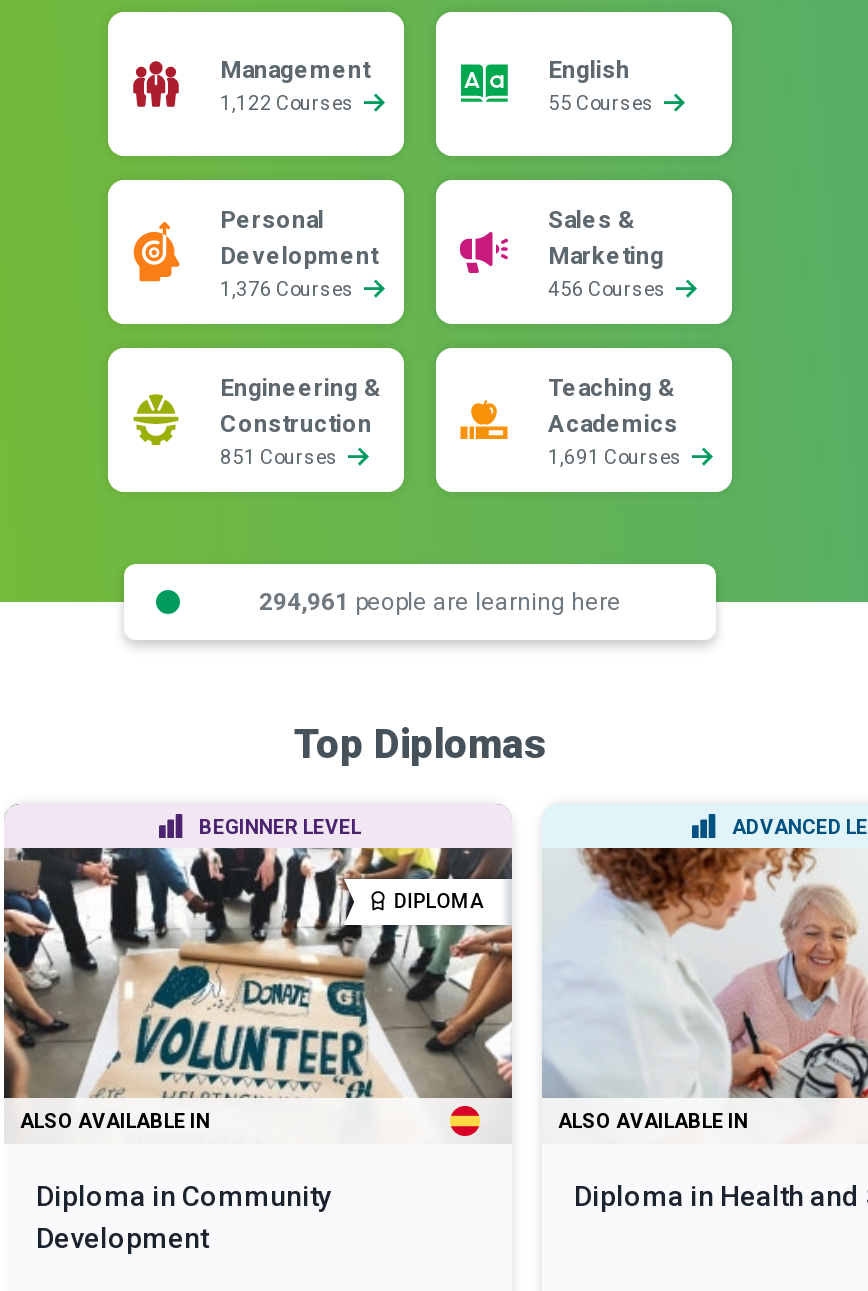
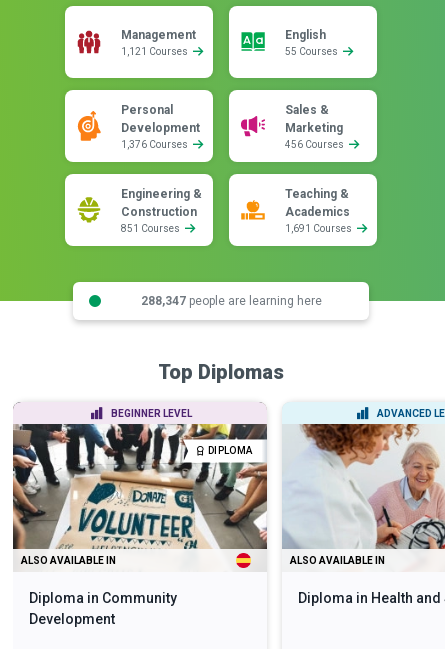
[220,92,358,114] 1,122 Courses -> [121,46,190,57] 1,121 Courses
[259,587,621,615] 294,961 people are learning here -> [140,293,321,307] 288,347 people are learning here

